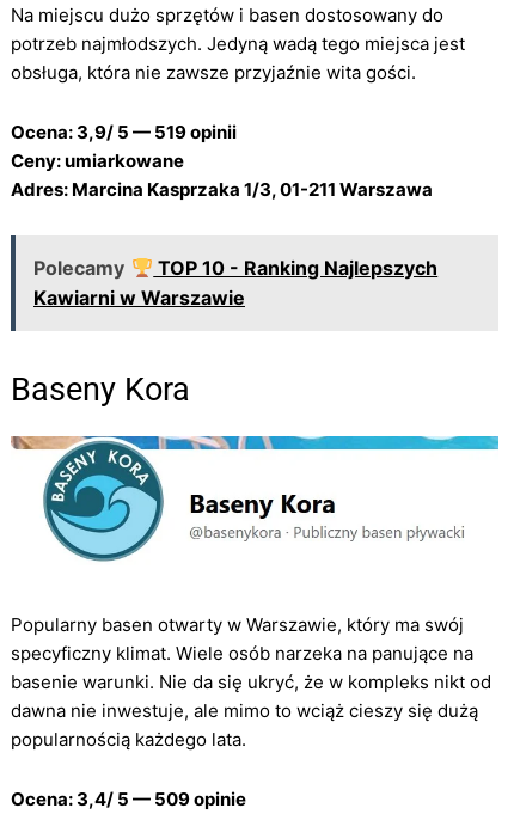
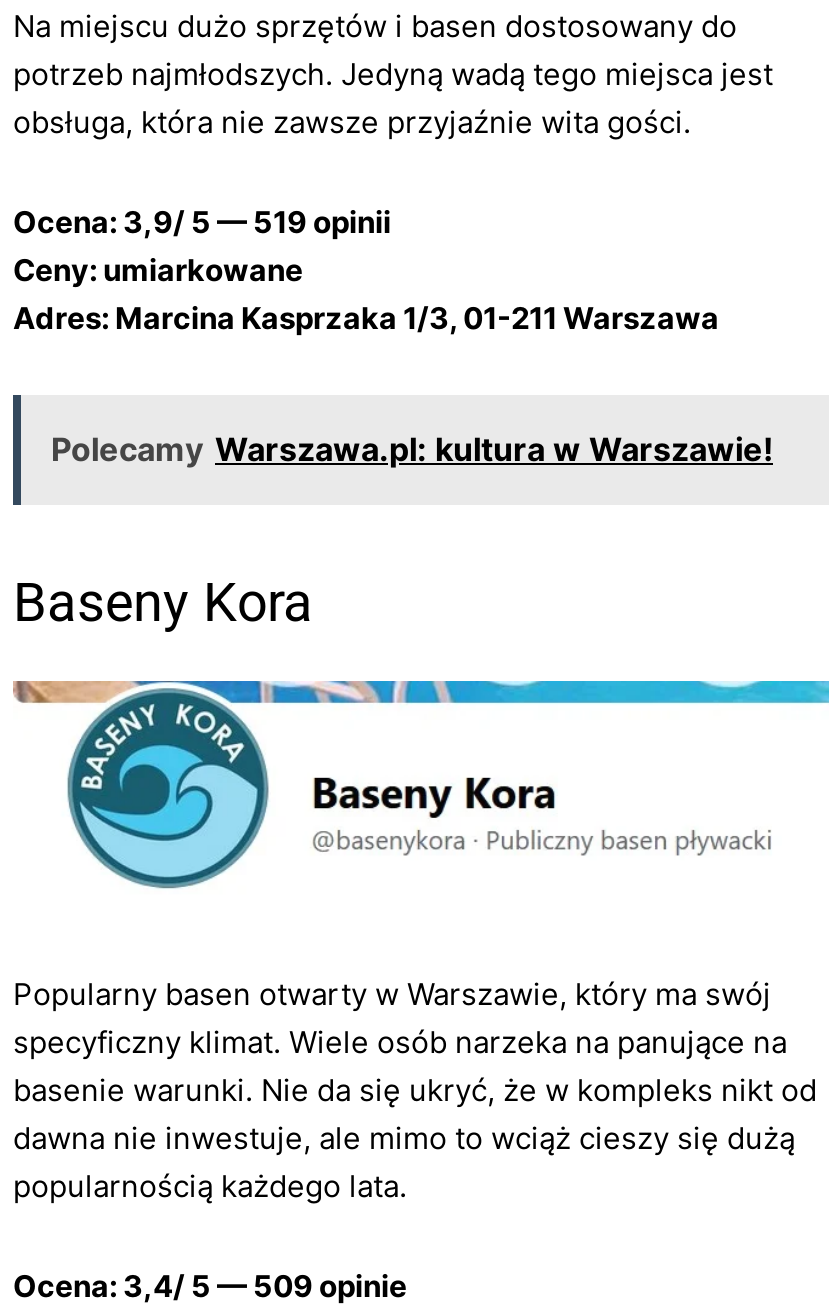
[33,256,438,310] Polecamy | TOP 10 - Ranking Najlepszych | Kawiarni w Warszawie -> [51,429,773,469] Polecamy Warszawa.pl: kultura w Warszawie!

